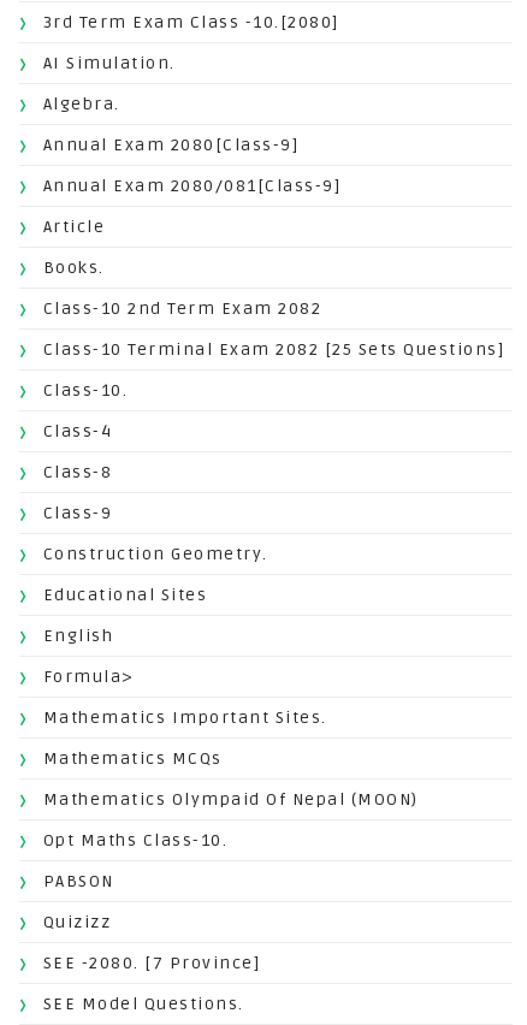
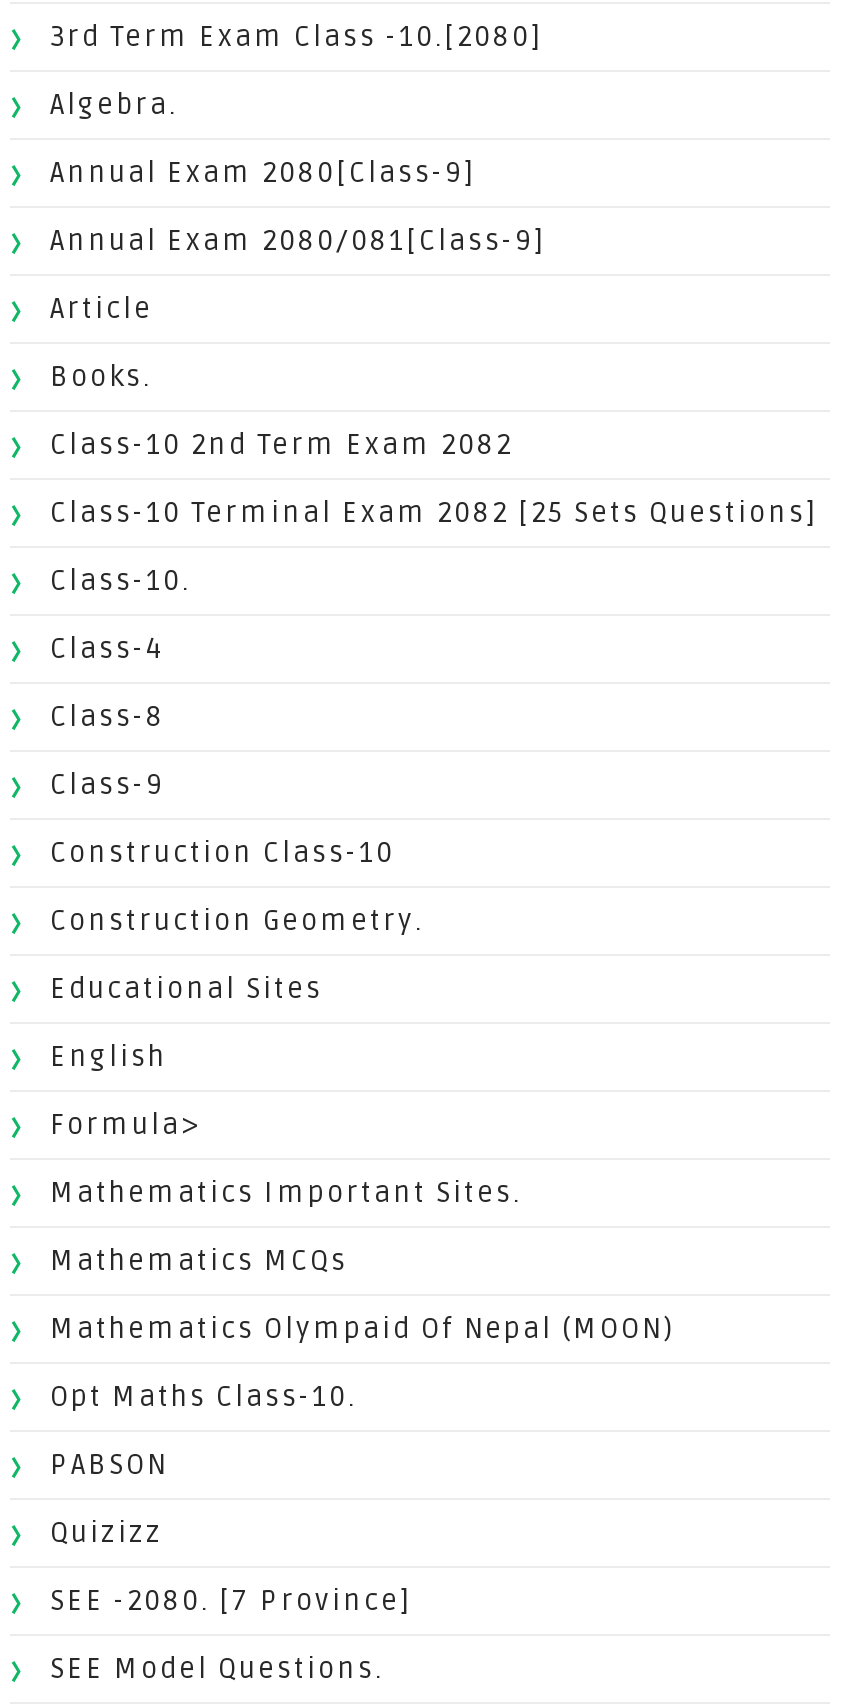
[43,53,176,73] AI Simulation. -> none
moved [43,94,505,523] -> [50,88,817,802]: Algebra. | Annual Exam 2080[Class-9] | Annual Exam 2080/081[Class-9] | ... | Class-8 | Class-9
none -> [50,836,395,870] Construction Class-10

